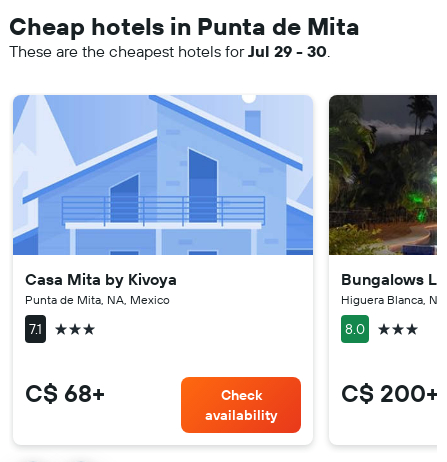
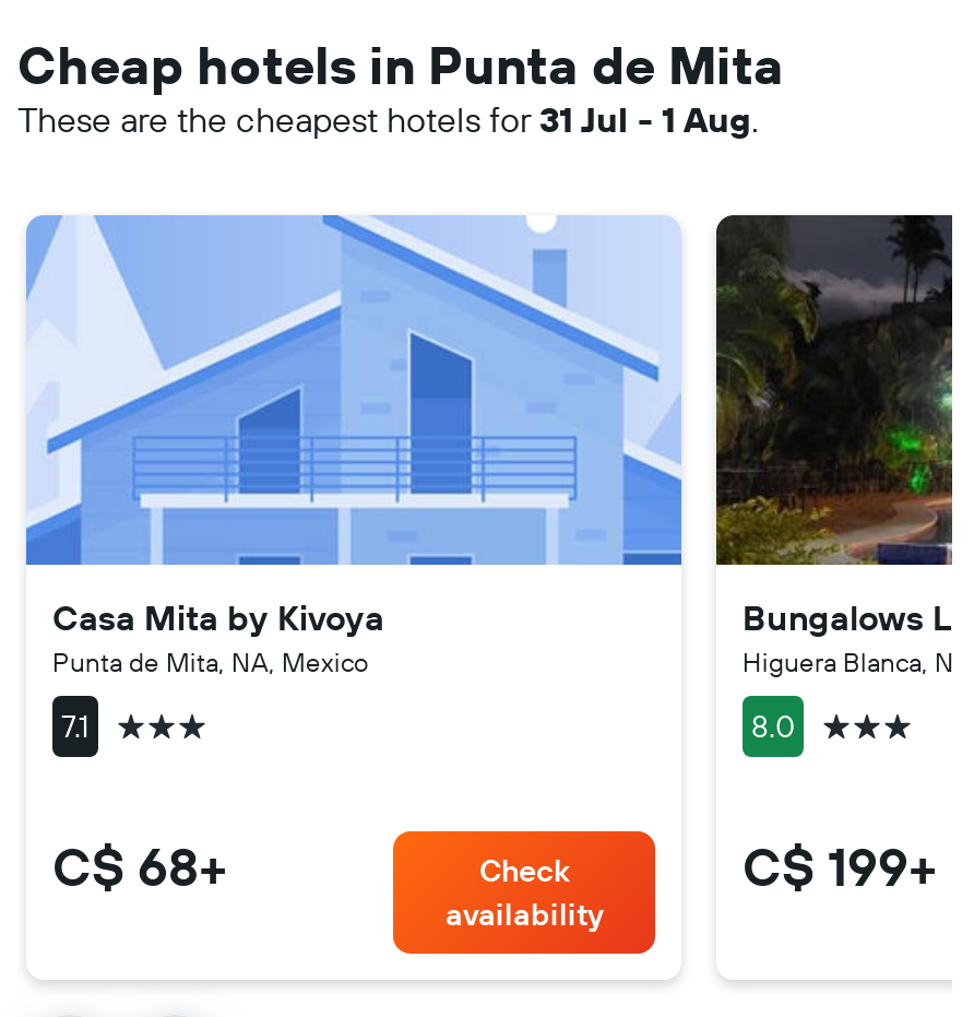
[9,41,330,61] These are the cheapest hotels for Jul 29 - 30. -> [17,97,758,141] These are the cheapest hotels for 31 Jul - 1 Aug.
[341,378,439,408] C$ 200+ -> [743,833,937,899] C$ 199+

